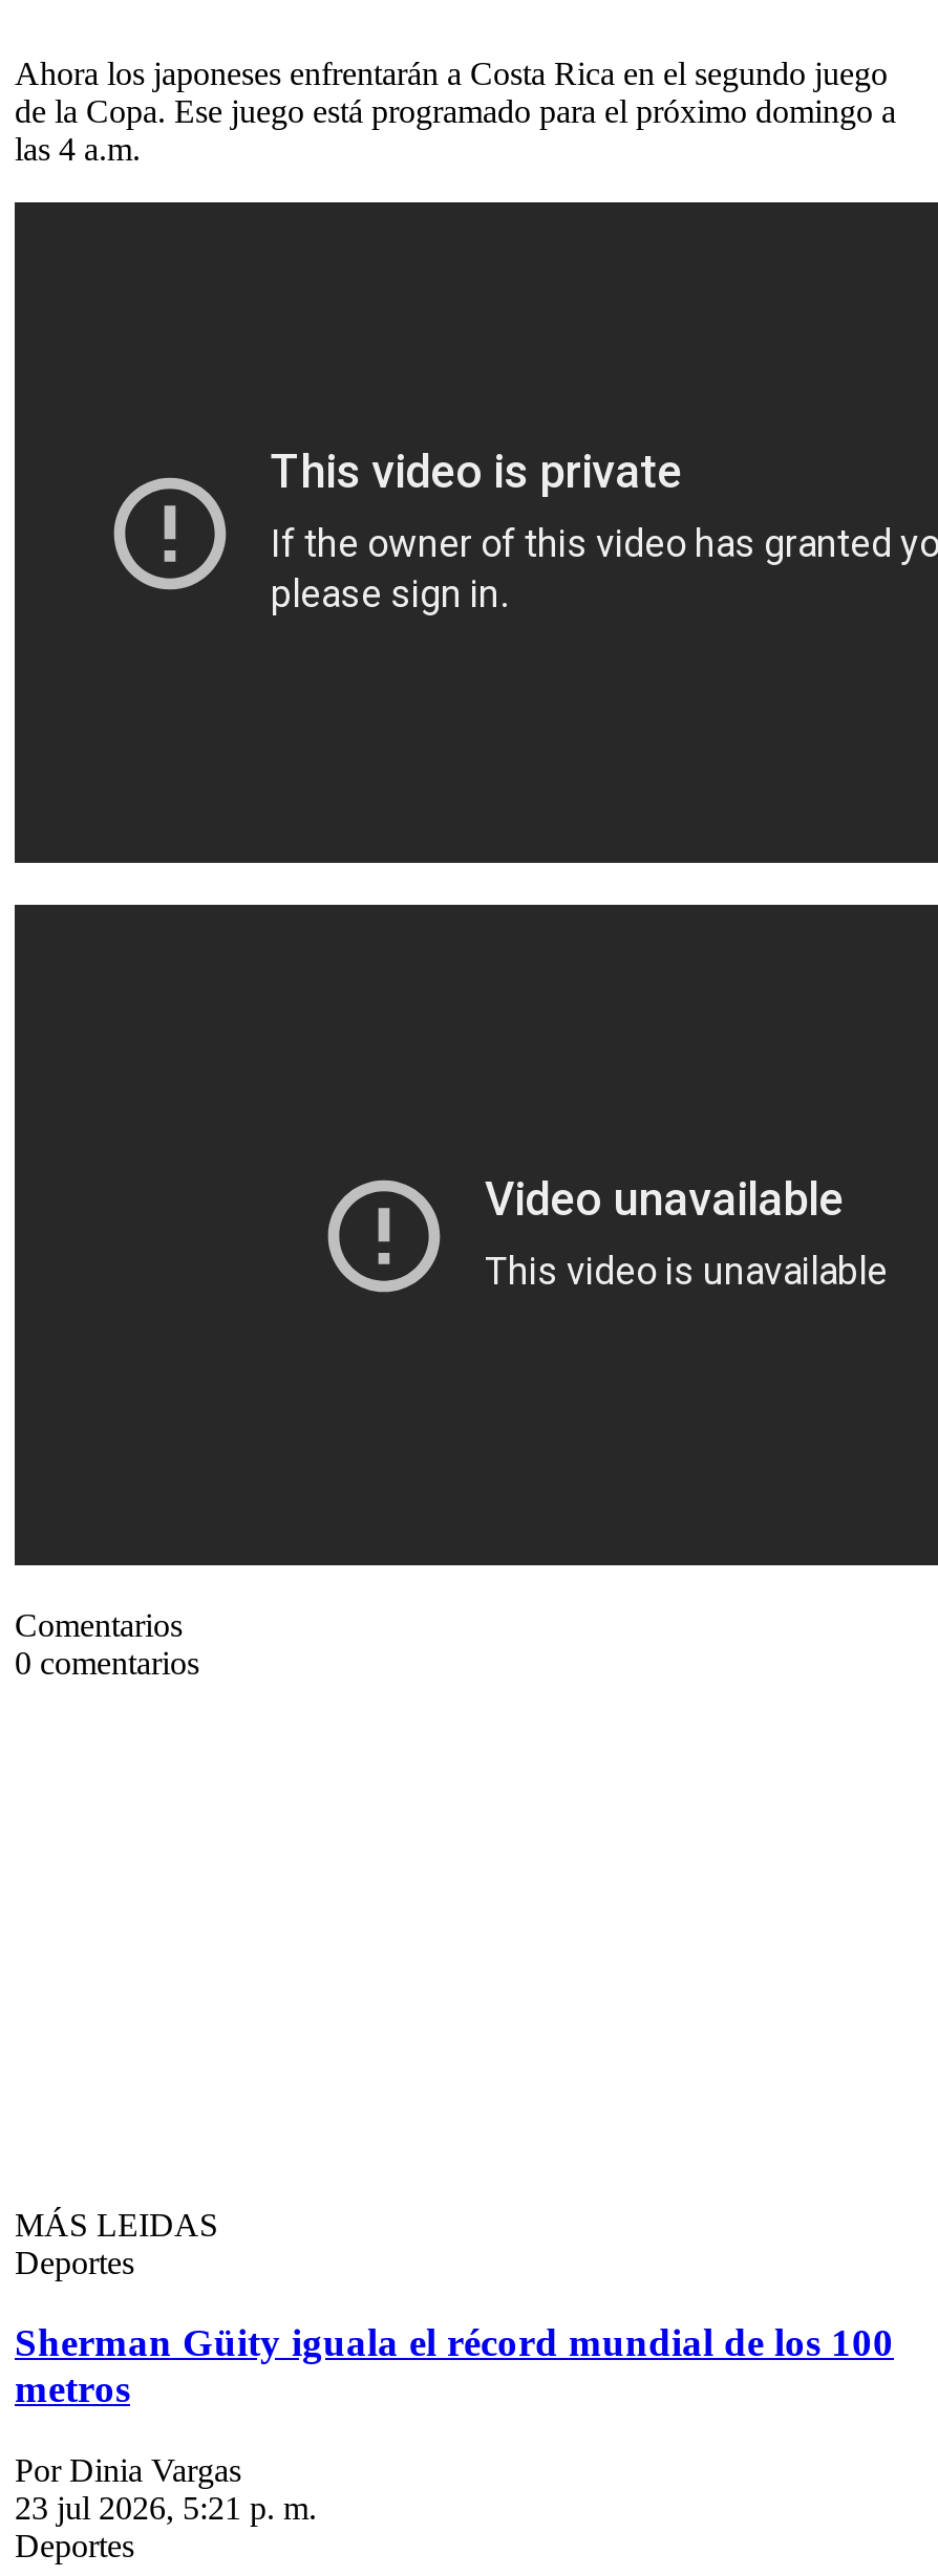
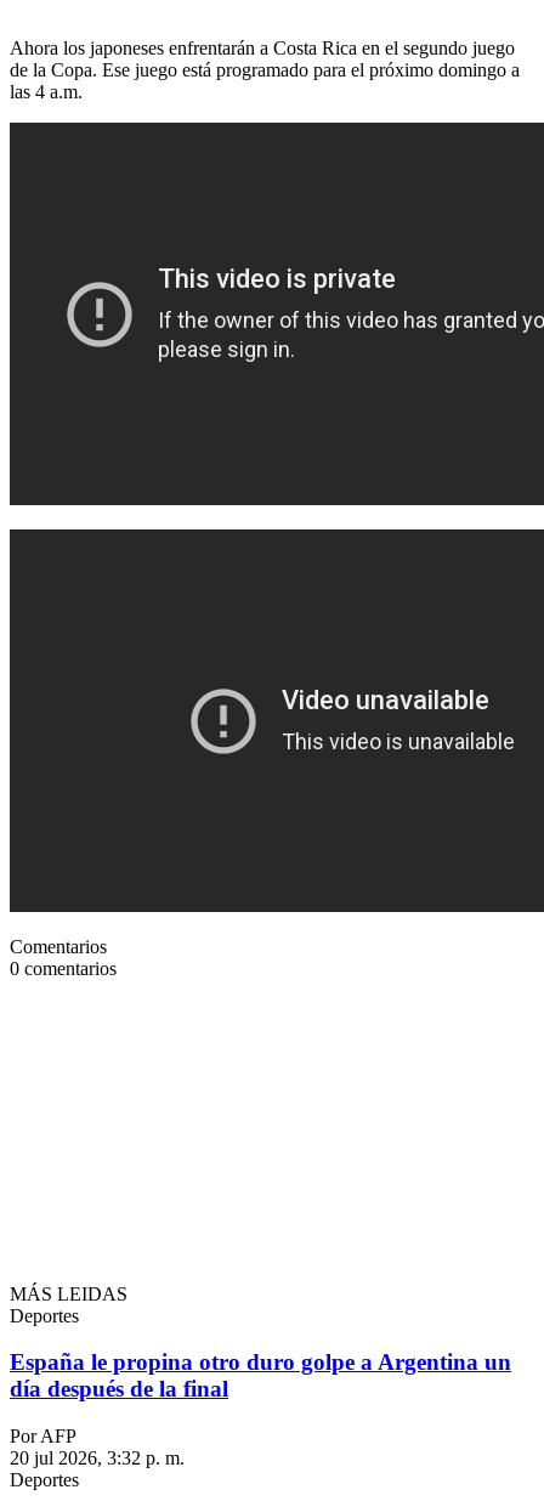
[15,2321,894,2411] Sherman Güity iguala el récord mundial de los 100 | metros -> [10,1350,511,1402] España le propina otro duro golpe a Argentina un | día después de la final
[15,2453,317,2526] Por Dinia Vargas | 23 jul 2026, 5:21 p. m. -> [10,1426,185,1468] Por AFP | 20 jul 2026, 3:32 p. m.

